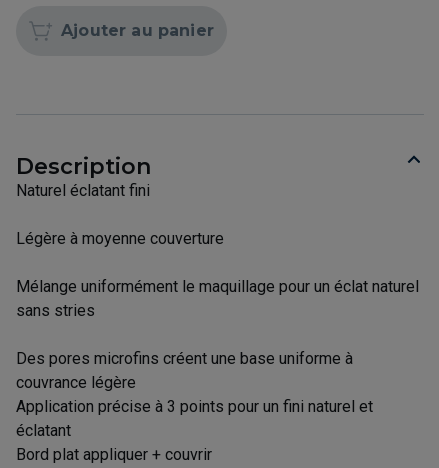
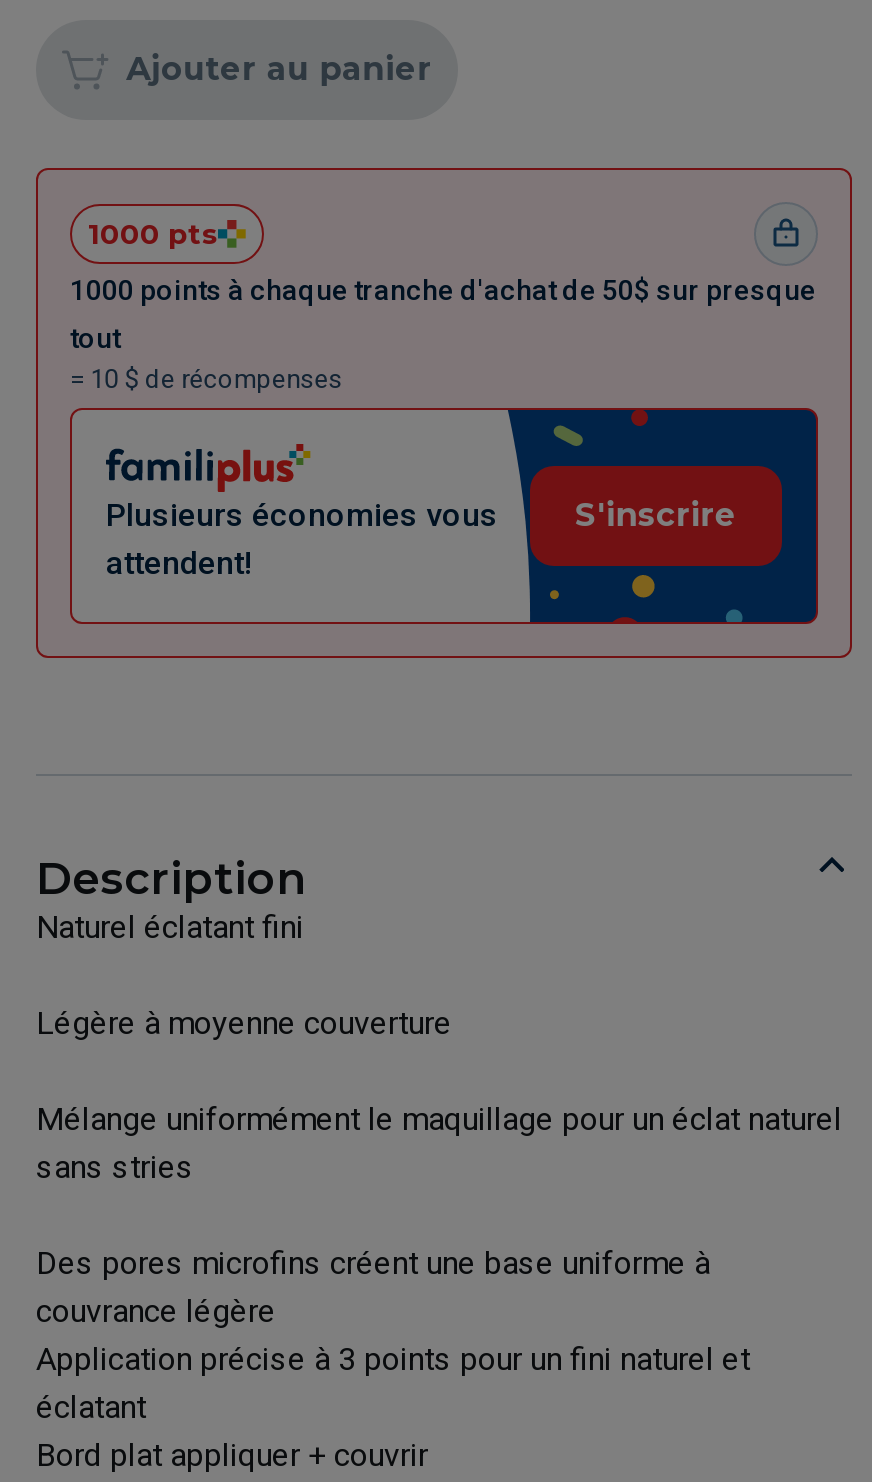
none -> [34,166,854,660] [image] | 1000 pts | 1000 points à chaque tranche d'achat de 50$ sur presque | tout | = 10 $ de récompenses
none -> [106,496,498,582] Plusieurs économies vous | attendent!
none -> [575,496,737,534] S'inscrire

